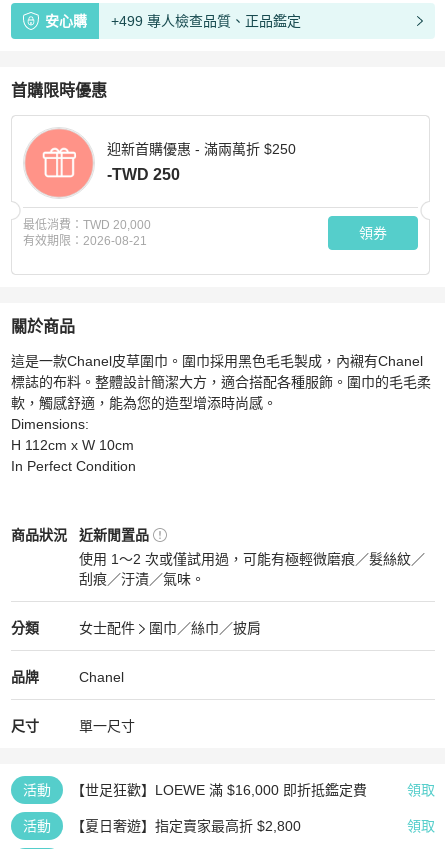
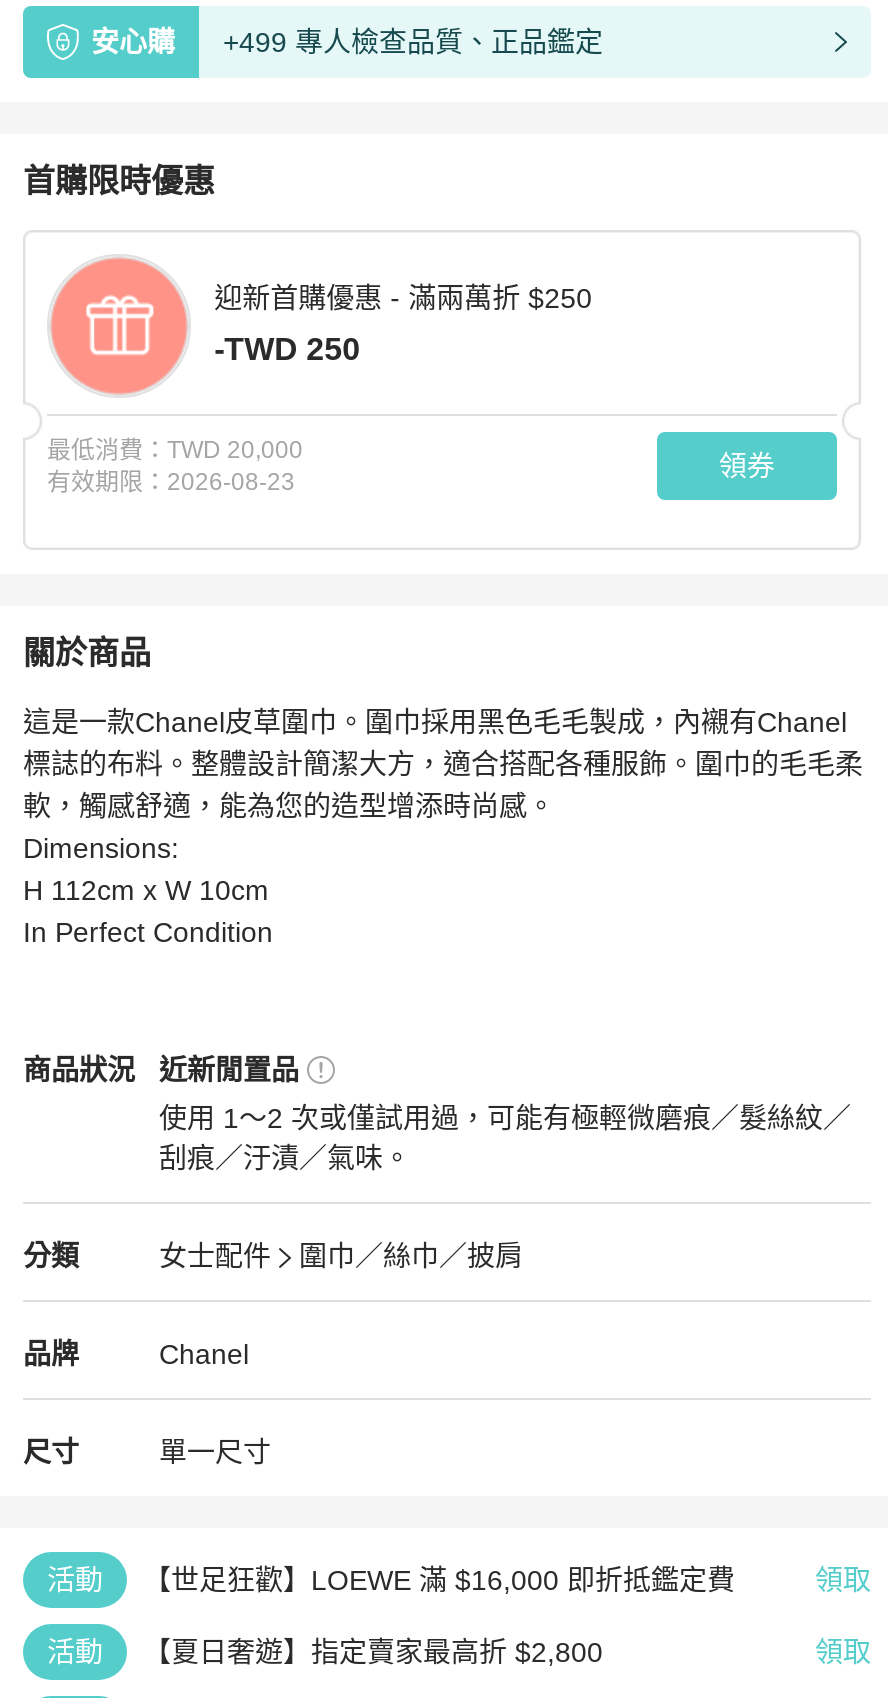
[23,234,147,248] 有效期限：2026-08-21 -> [47,467,295,495] 有效期限：2026-08-23

